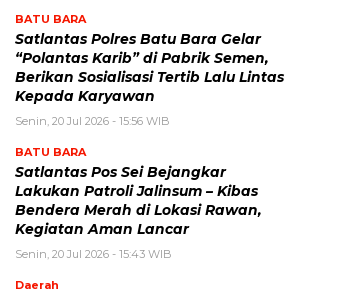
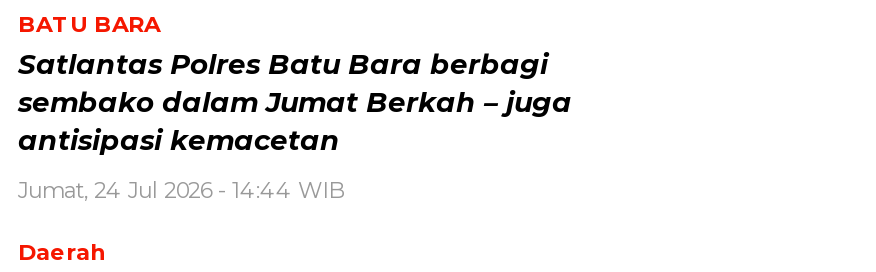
[15,31,284,261] Satlantas Polres Batu Bara Gelar | “Polantas Karib” di Pabrik Semen, | Berikan Sosialisasi Tertib Lalu Lintas | Kepada Karyawan | Senin, 20 Jul 2026 - 15:56 WIB | BATU BARA | Satlantas Pos Sei Bejangkar | Lakukan Patroli Jalinsum – Kibas | Bendera Merah di Lokasi Rawan, | Kegiatan Aman Lancar | Senin, 20 Jul 2026 - 15:43 WIB -> [18,48,572,204] Satlantas Polres Batu Bara berbagi | sembako dalam Jumat Berkah – juga | antisipasi kemacetan | Jumat, 24 Jul 2026 - 14:44 WIB

